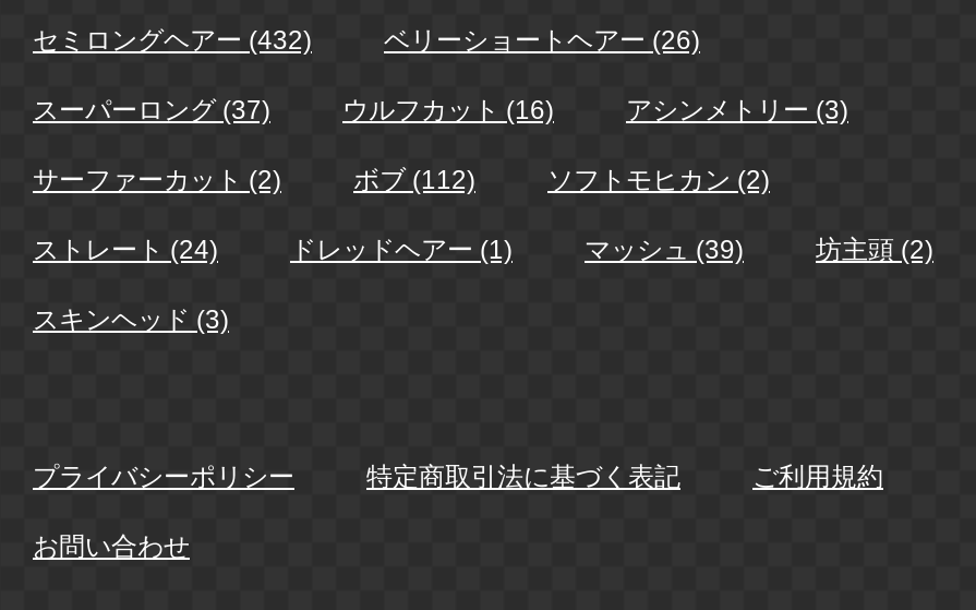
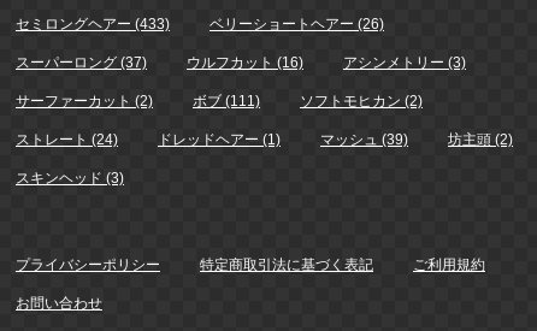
[33,24,312,55] セミロングヘアー (432) -> [16,15,170,32] セミロングヘアー (433)
[353,164,475,194] ボブ (112) -> [193,92,260,109] ボブ (111)

